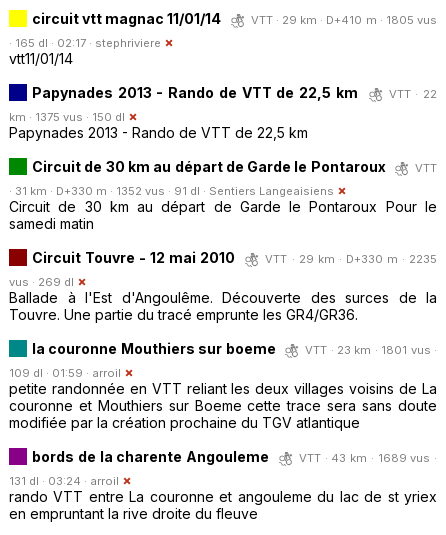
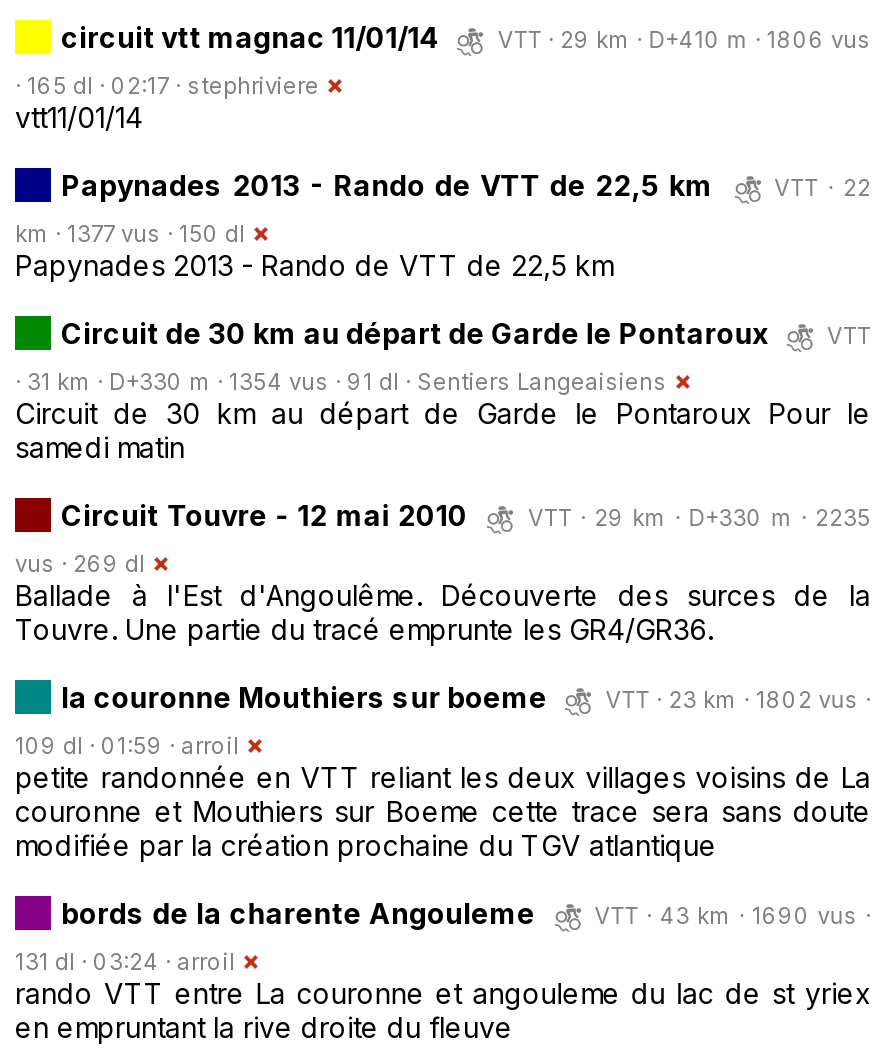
[251,12,437,26] VTT · 29 km · D+410 m · 1805 vus -> [498,25,871,53] VTT · 29 km · D+410 m · 1806 vus
[9,110,125,124] km · 1375 vus · 150 dl -> [15,220,245,248] km · 1377 vus · 150 dl
[9,184,334,198] · 31 km · D+330 m · 1352 vus · 91 dl · Sentiers Langeaisiens -> [15,368,667,396] · 31 km · D+330 m · 1354 vus · 91 dl · Sentiers Langeaisiens
[305,342,437,356] VTT · 23 km · 1801 vus · -> [605,685,871,713] VTT · 23 km · 1802 vus ·
[299,450,437,464] VTT · 43 km · 1689 vus · -> [595,901,871,929] VTT · 43 km · 1690 vus ·

